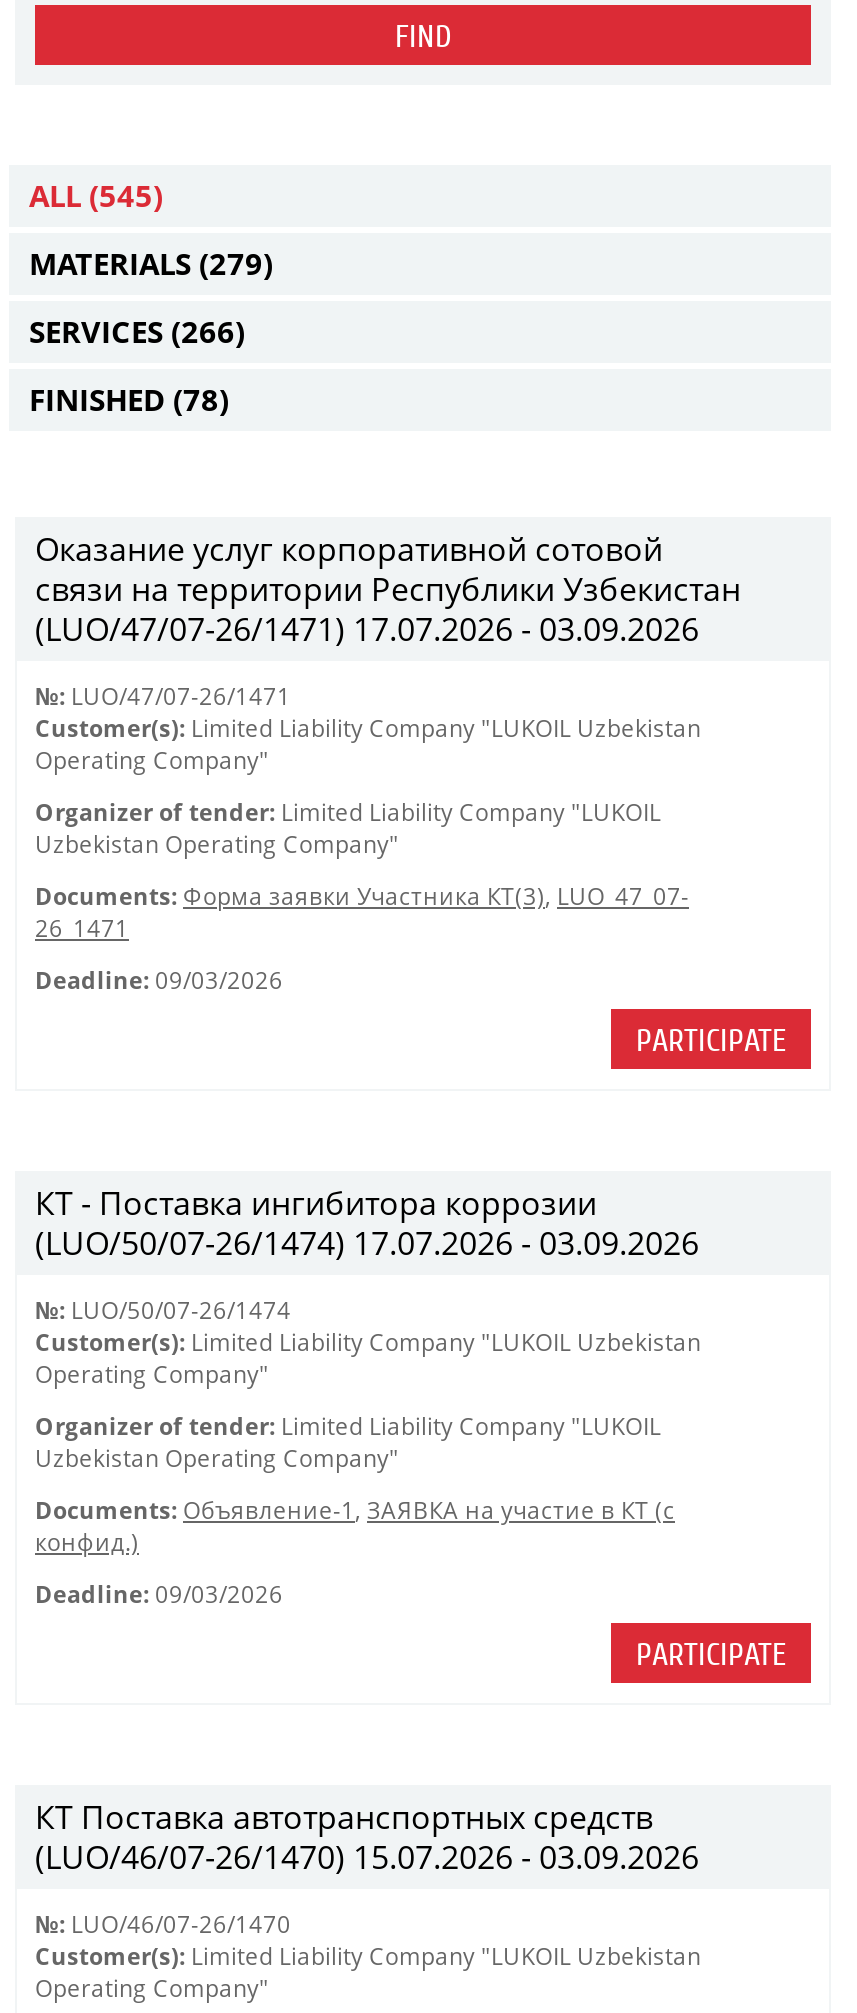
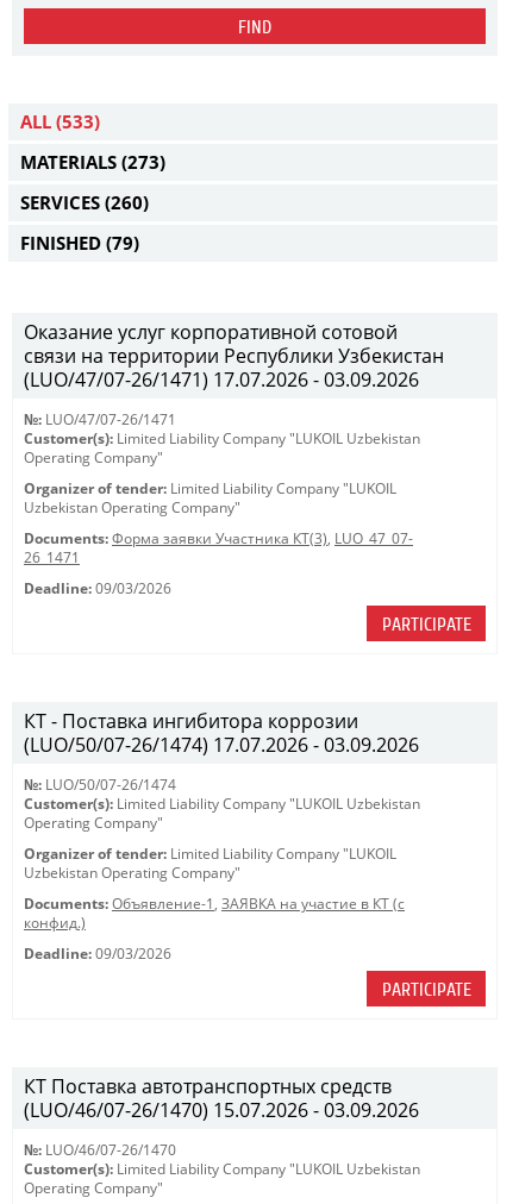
[29,175,163,215] ALL (545) -> [20,109,100,133] ALL (533)
[29,243,273,283] MATERIALS (279) -> [20,150,165,174] MATERIALS (273)
[29,311,245,351] SERVICES (266) -> [20,190,149,214] SERVICES (260)
[29,379,229,419] FINISHED (78) -> [20,231,139,255] FINISHED (79)

